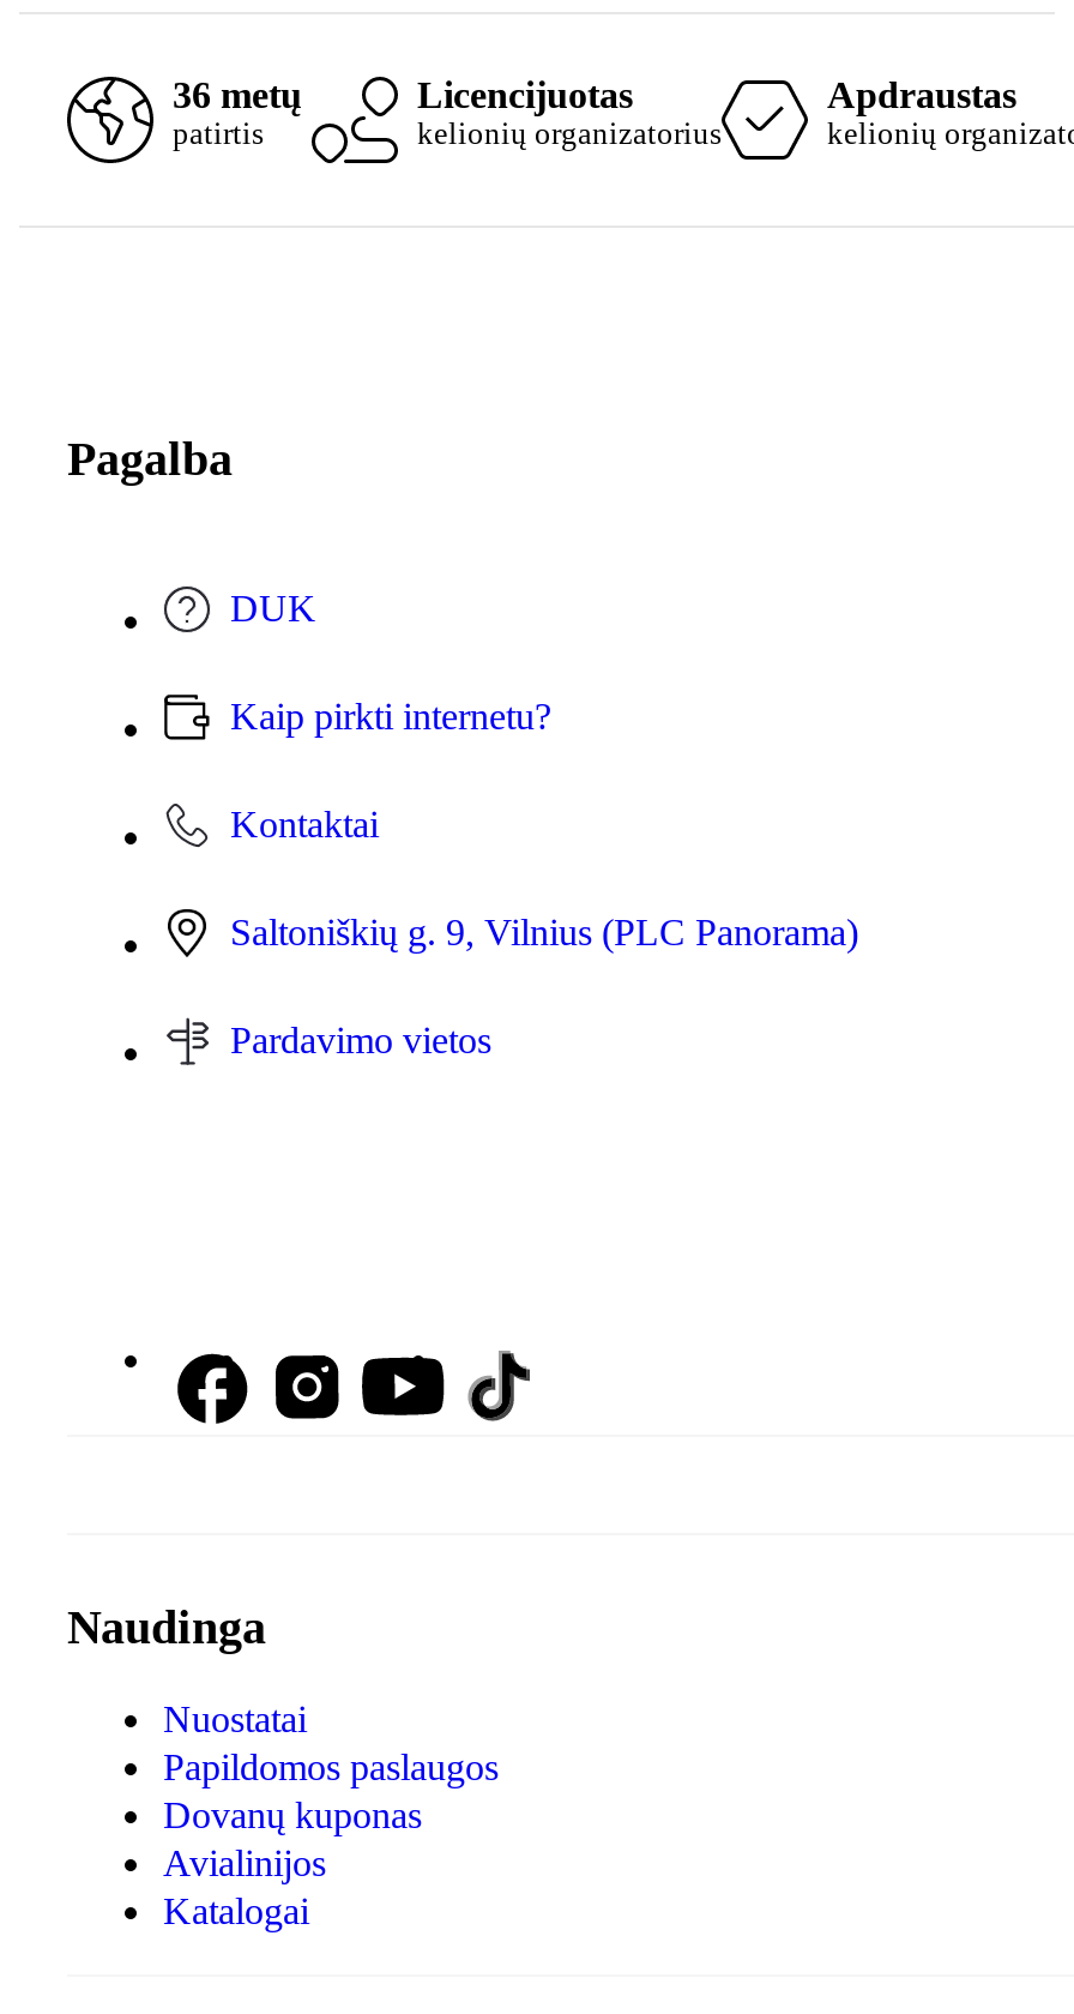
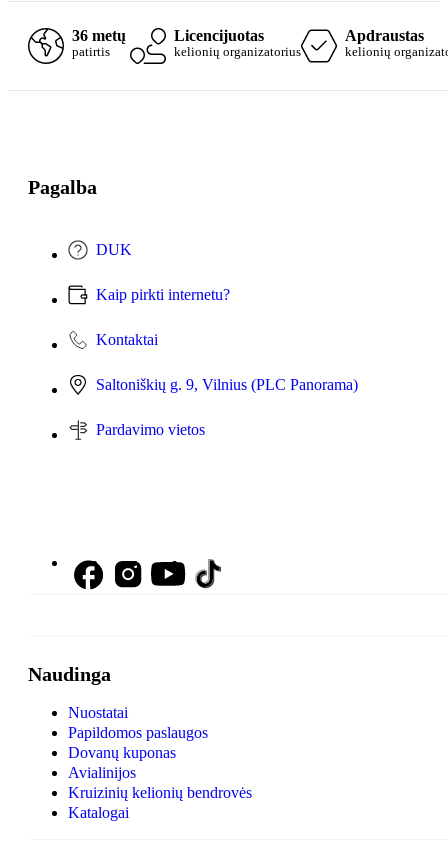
none -> [68,784,252,801] Kruizinių kelionių bendrovės

